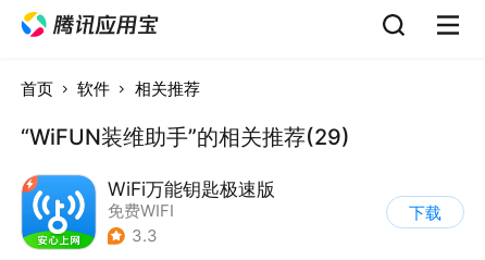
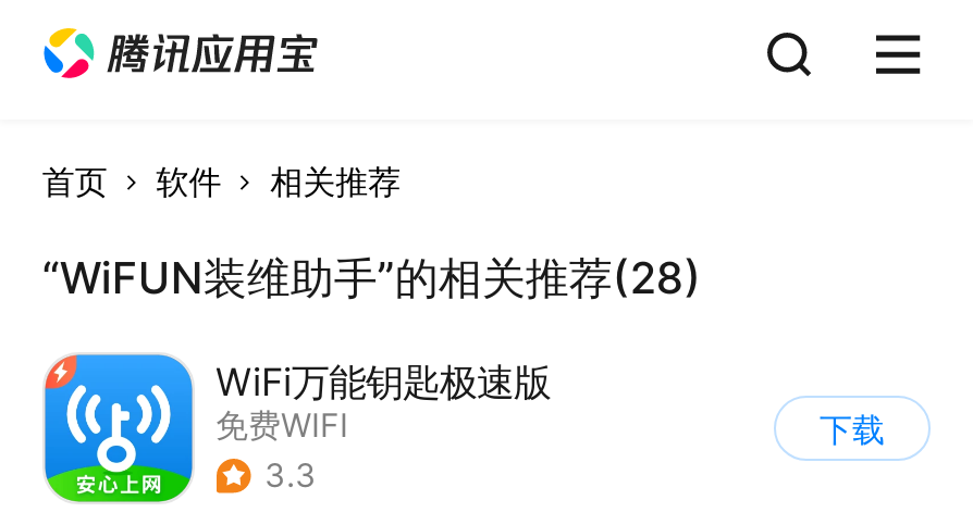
[21,123,350,150] “WiFUN装维助手”的相关推荐(29) -> [42,251,702,303] “WiFUN装维助手”的相关推荐(28)

